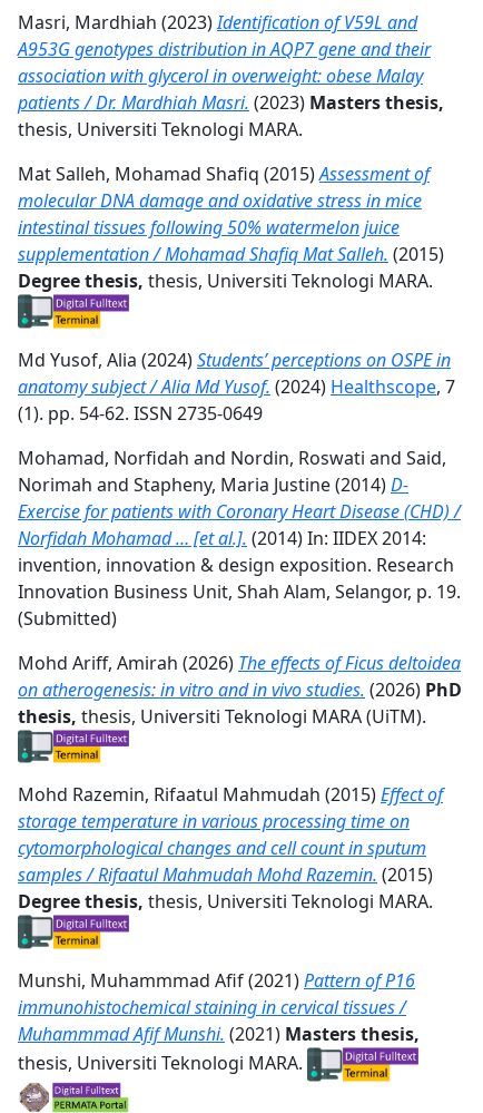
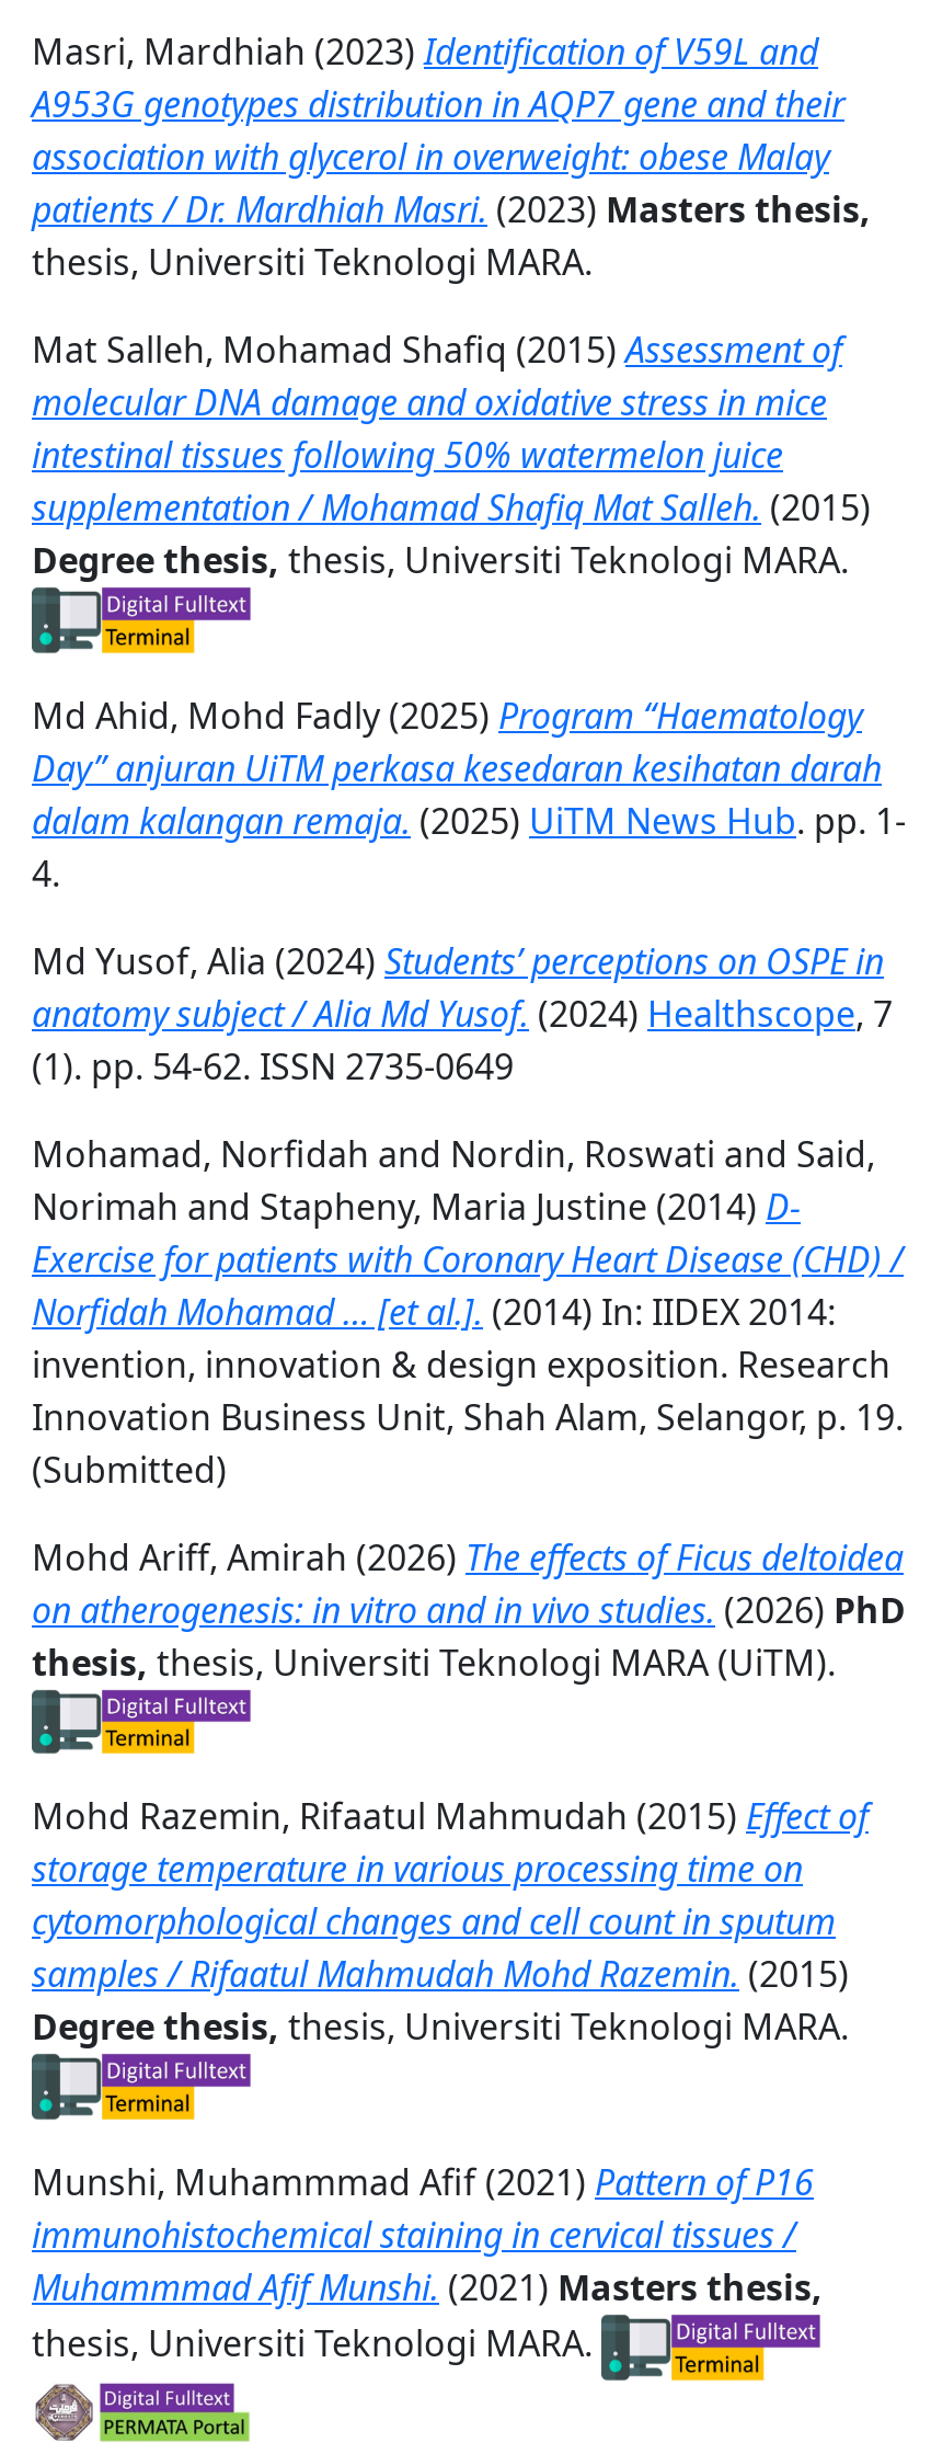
none -> [32,691,906,897] Md Ahid, Mohd Fadly (2025) Program “Haematology | Day” anjuran UiTM perkasa kesedaran kesihatan darah | dalam kalangan remaja. (2025) UiTM News Hub. pp. 1- | 4.

